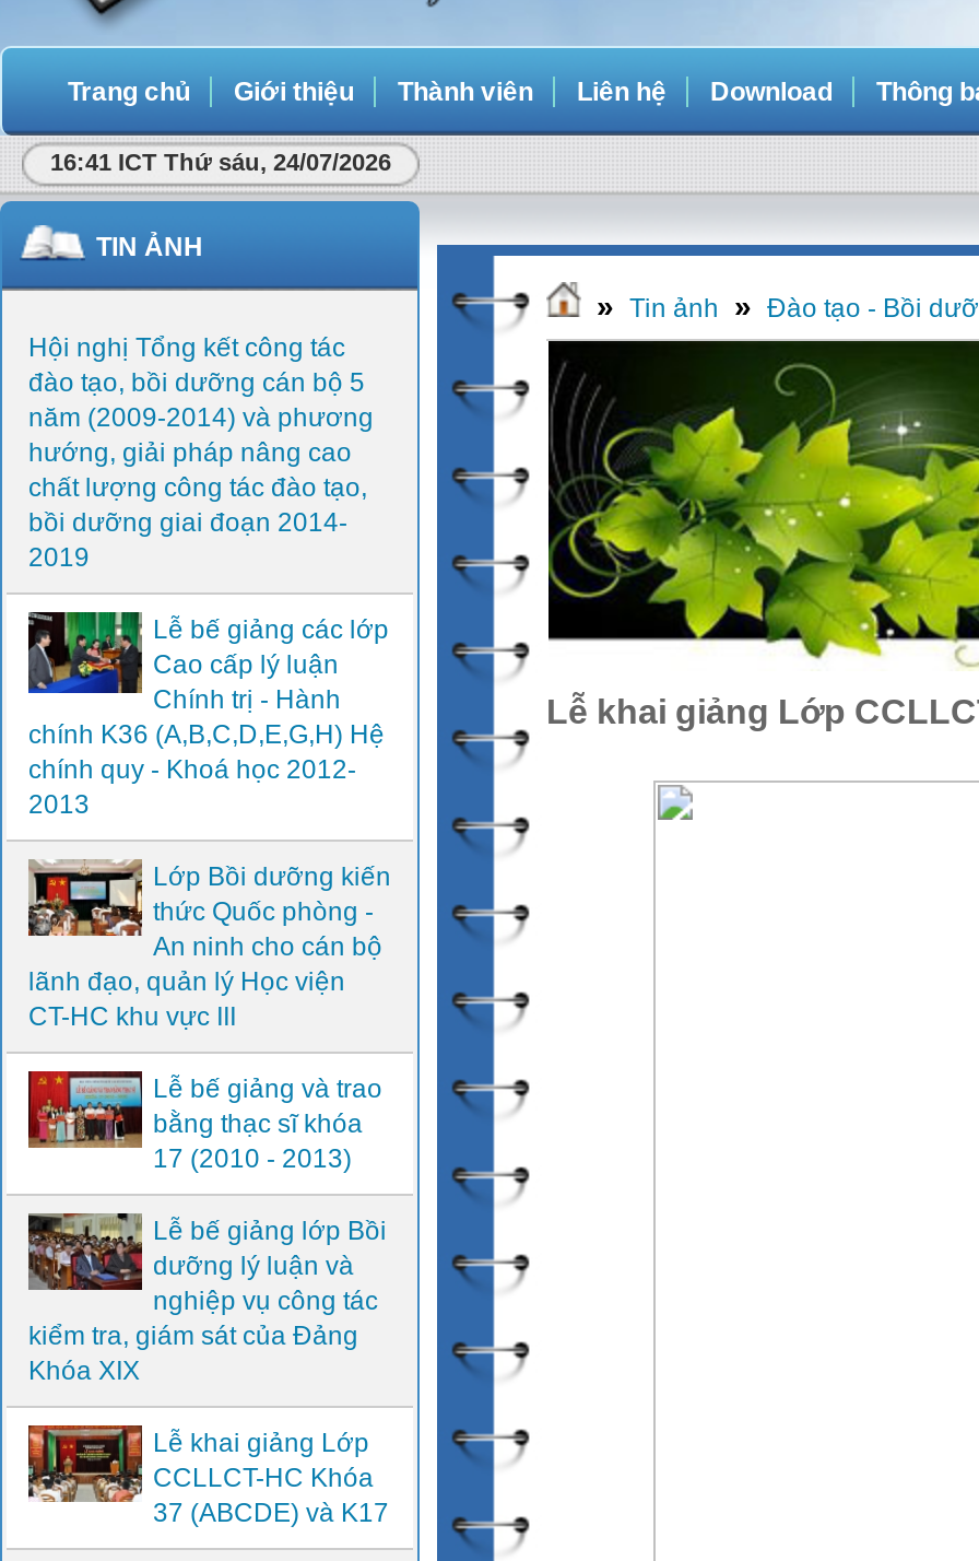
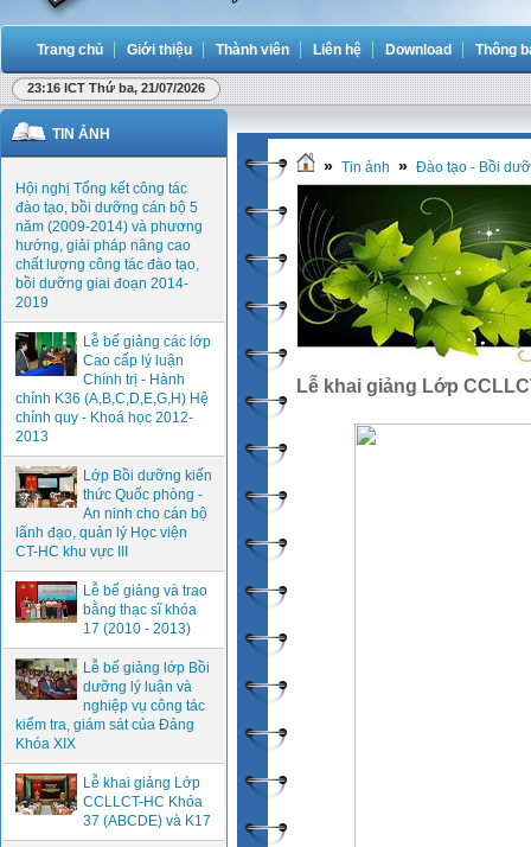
[50,149,391,175] 16:41 ICT Thứ sáu, 24/07/2026 -> [27,81,205,95] 23:16 ICT Thứ ba, 21/07/2026

